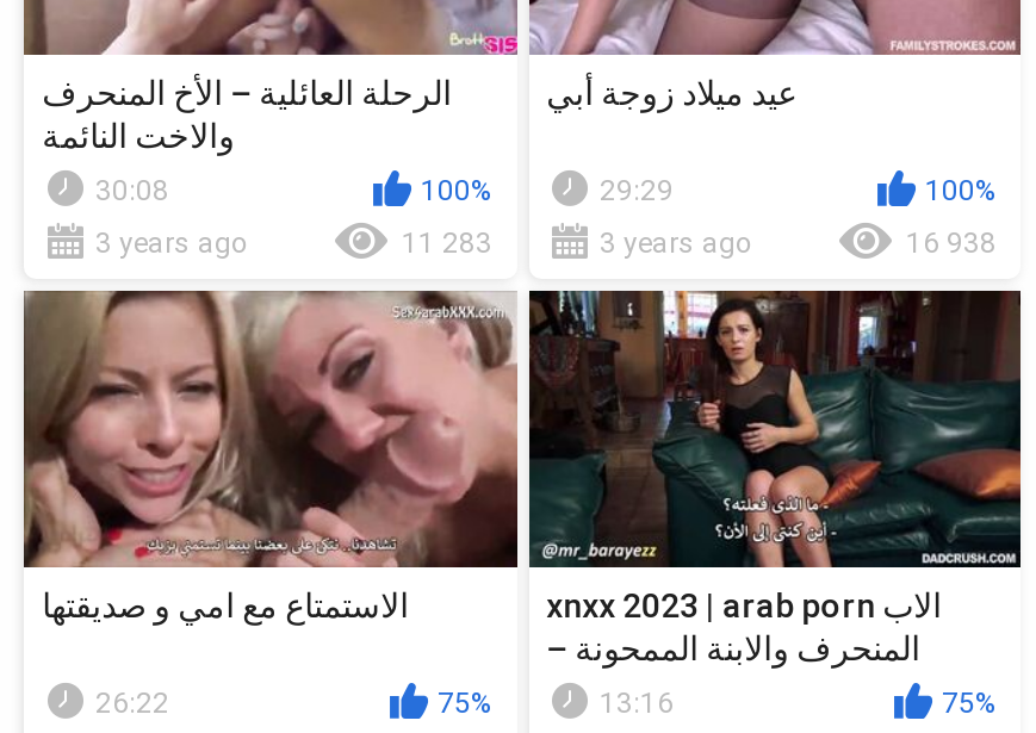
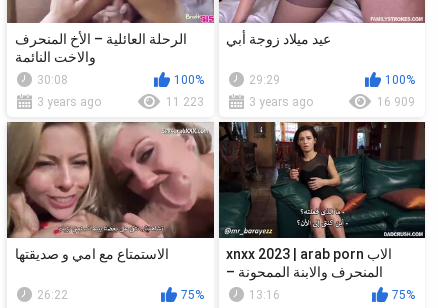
[402,225,492,259] 11 283 -> [165,94,203,108] 11 223
[906,225,997,259] 16 938 -> [377,94,415,108] 16 909

